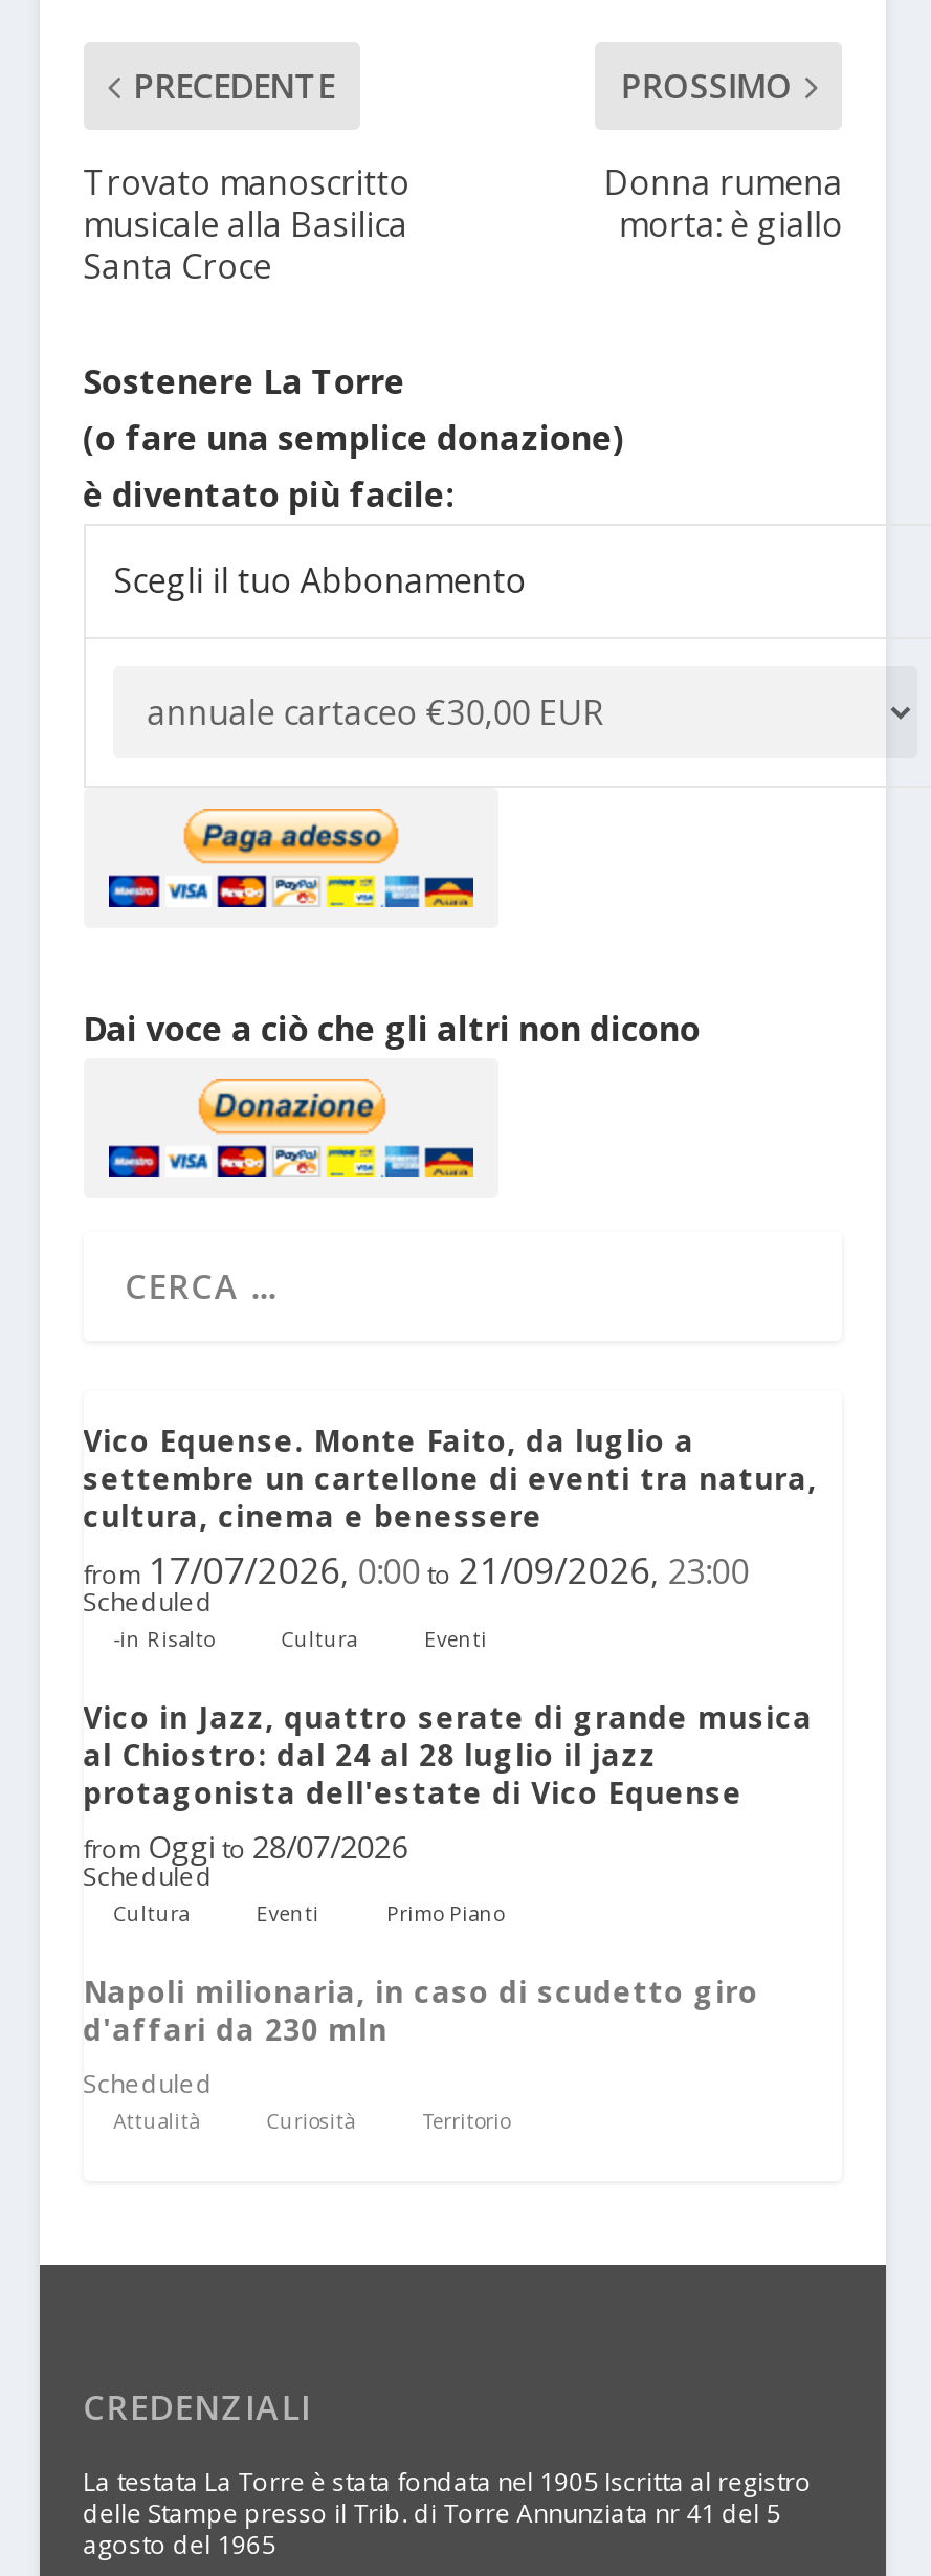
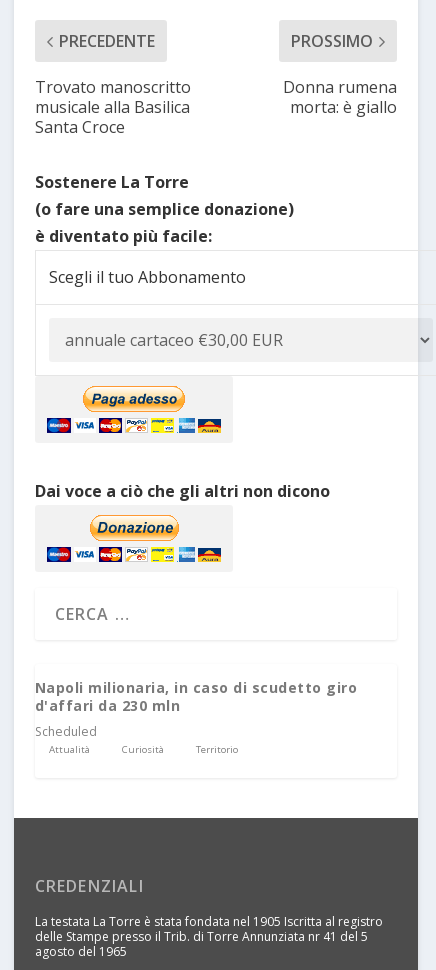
[83,1421,817,1928] Vico Equense. Monte Faito, da luglio a | settembre un cartellone di eventi tra natura, | cultura, cinema e benessere | from 17/07/2026, 0:00 to 21/09/2026, 23:00 | Scheduled | -in Risalto | Cultura | Eventi | Vico in Jazz, quattro serate di grande musica | al Chiostro: dal 24 al 28 luglio il jazz | protagonista dell'estate di Vico Equense | from Oggi to 28/07/2026 | Scheduled | Cultura | Eventi | Primo Piano -> none

